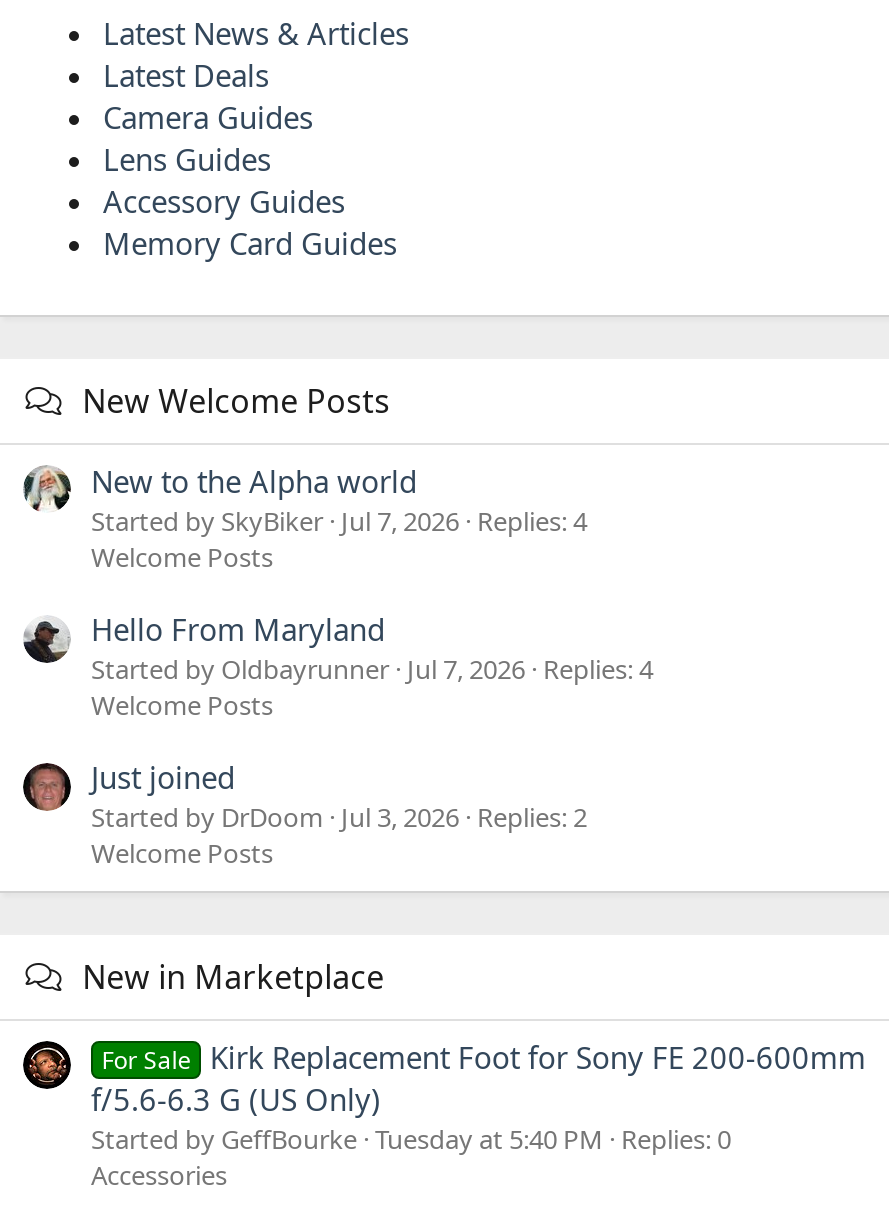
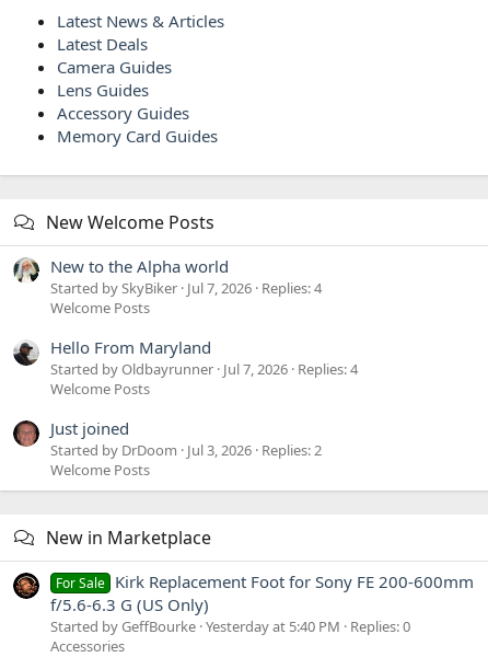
[91,1120,731,1156] Started by GeffBourke Tuesday at 5:40 PM Replies: 0 -> [50,616,410,636] Started by GeffBourke Yesterday at 5:40 PM Replies: 0

